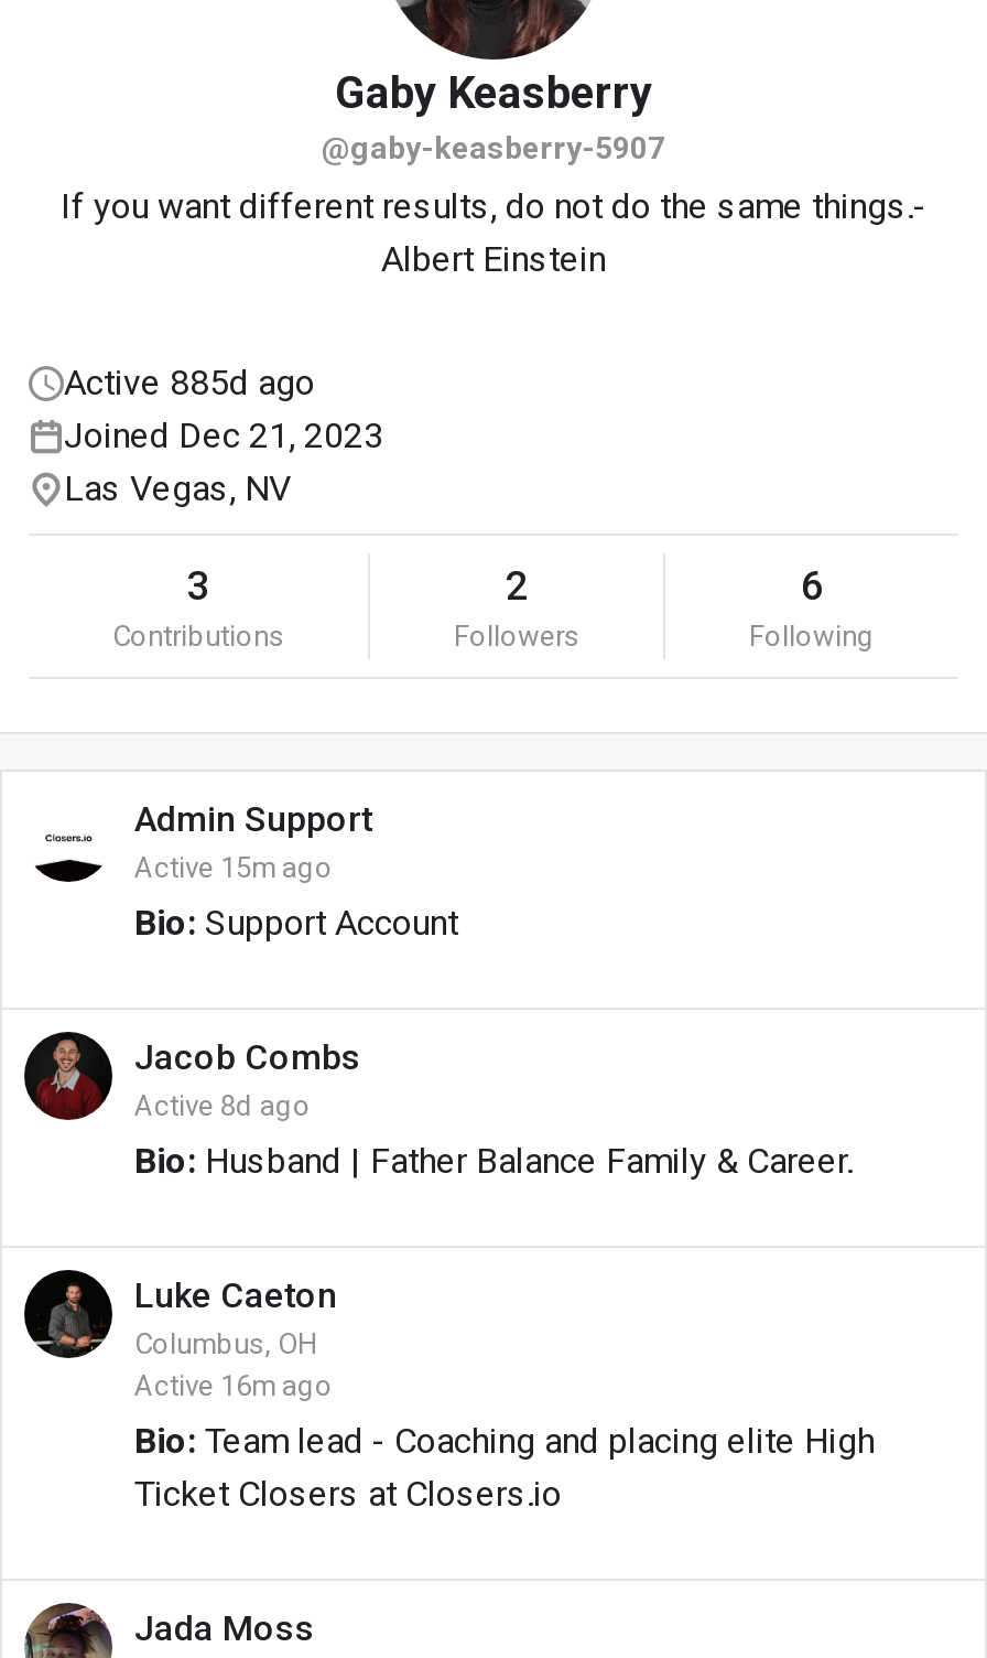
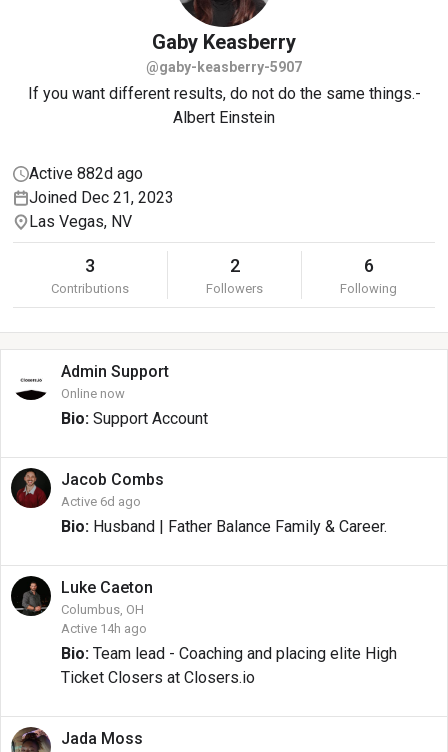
[64,362,315,403] Active 885d ago -> [29,164,143,183] Active 882d ago
[134,851,333,884] Active 15m ago -> [61,386,125,401] Online now
[134,1089,311,1122] Active 8d ago -> [61,494,141,509] Active 6d ago
[134,1369,333,1402] Active 16m ago -> [61,621,147,636] Active 14h ago

